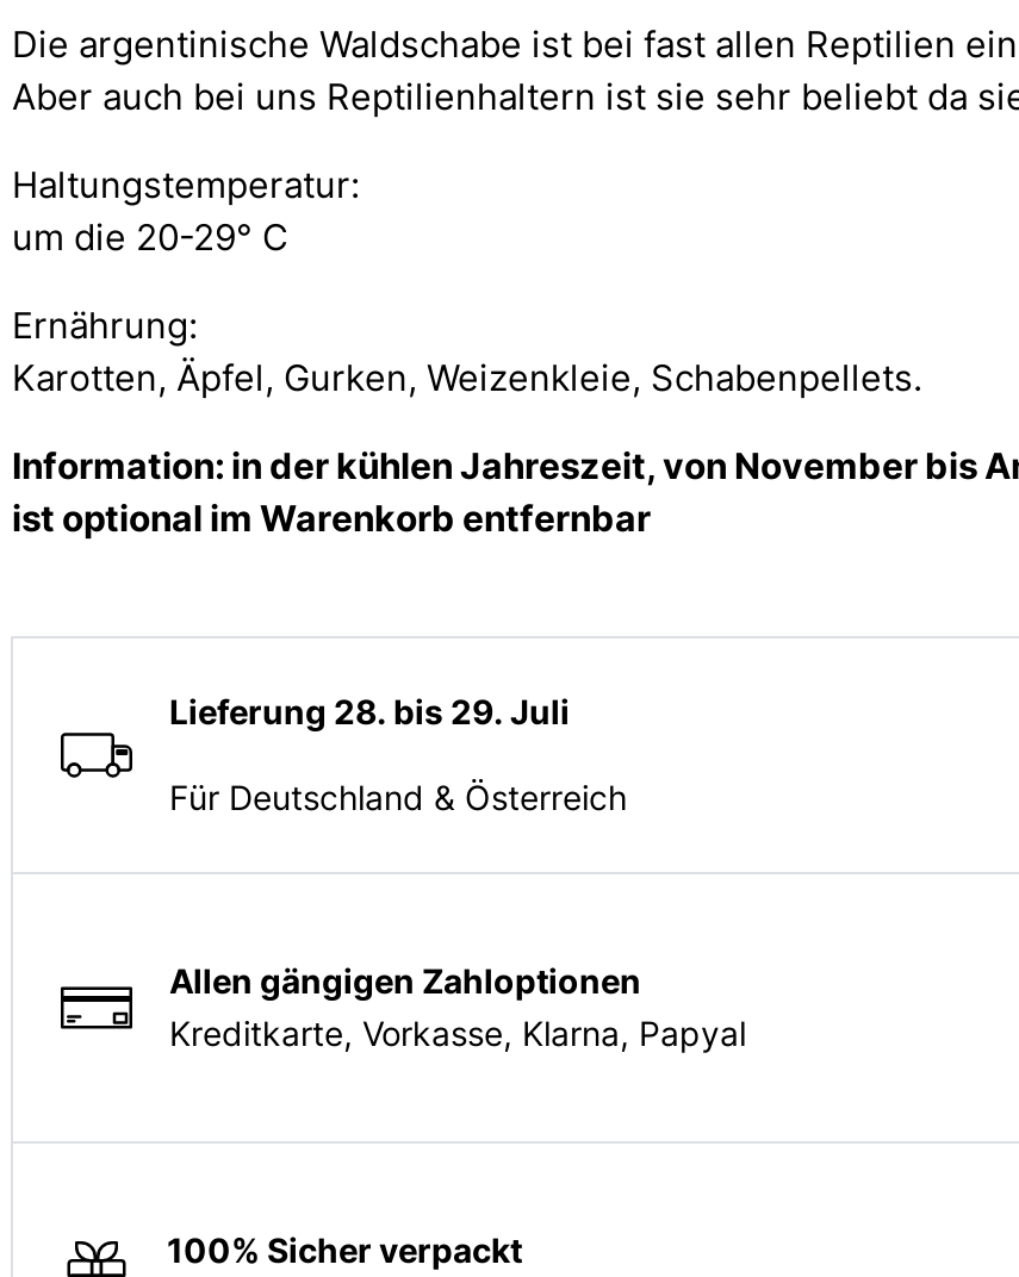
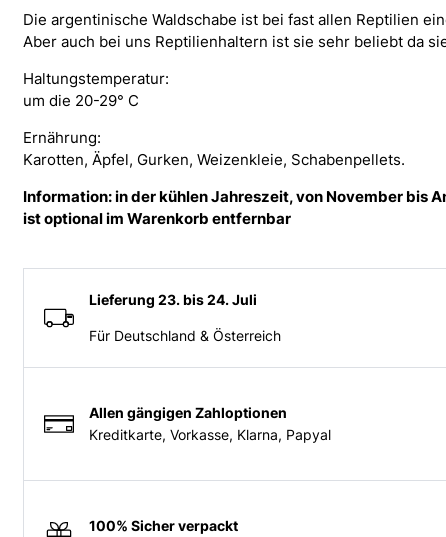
[169,690,569,730] Lieferung 28. bis 29. Juli -> [89,290,257,307] Lieferung 23. bis 24. Juli

